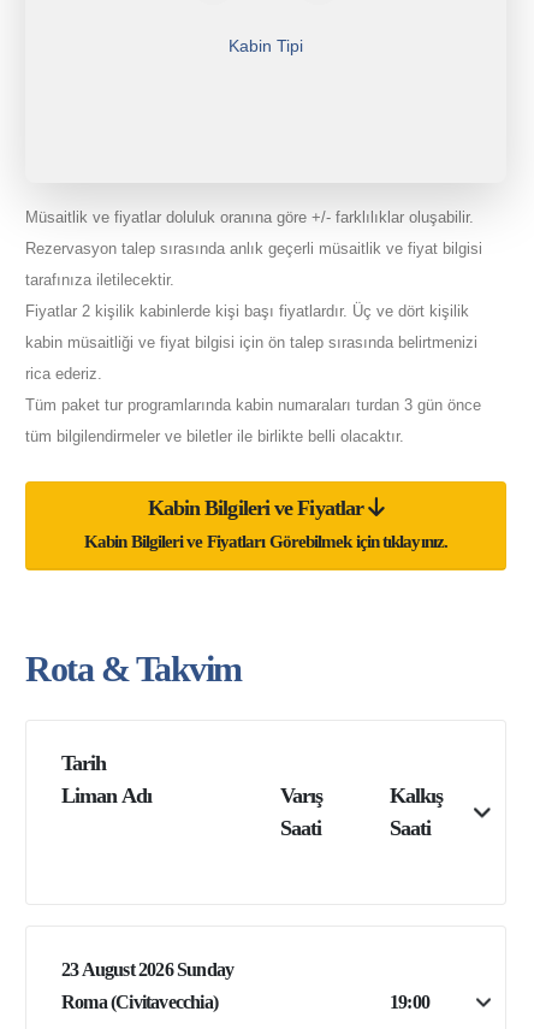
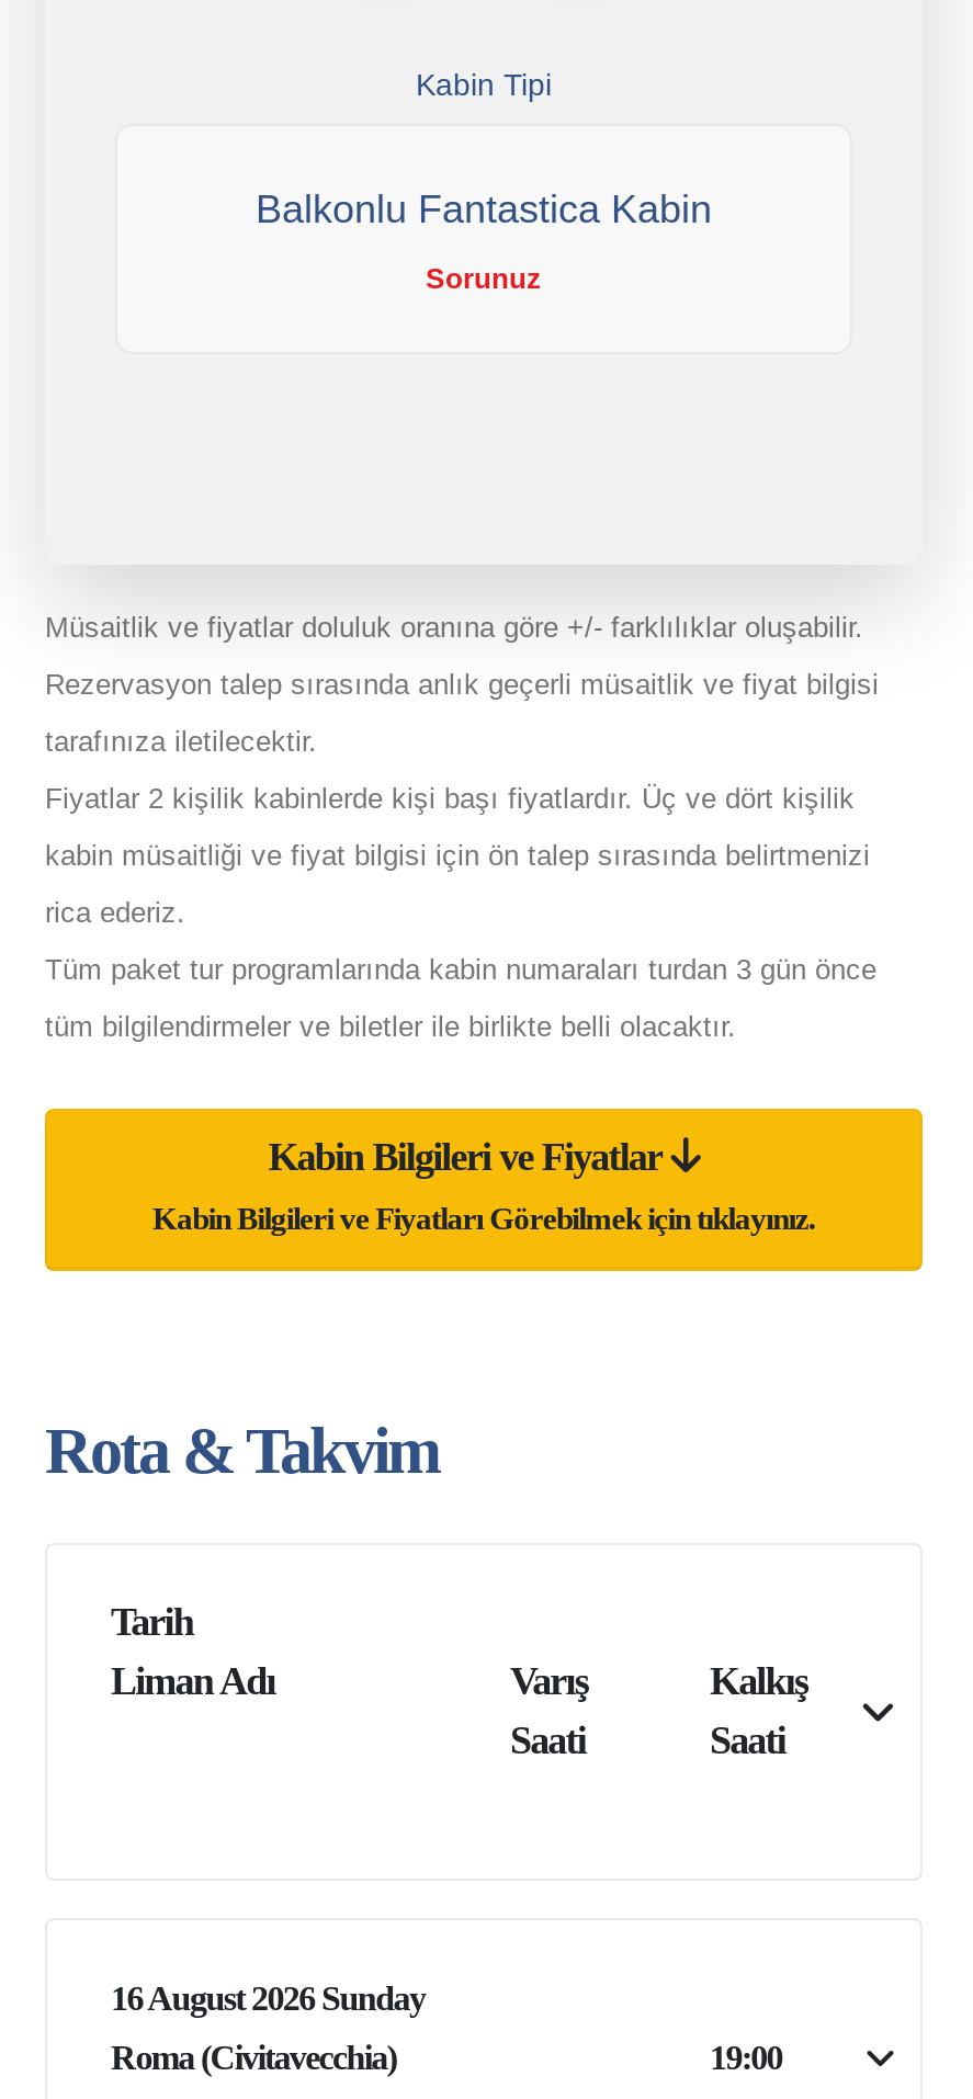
none -> [256,188,712,295] Balkonlu Fantastica Kabin | Sorunuz
[61,959,234,980] 23 August 2026 Sunday -> [111,1979,425,2017] 16 August 2026 Sunday

